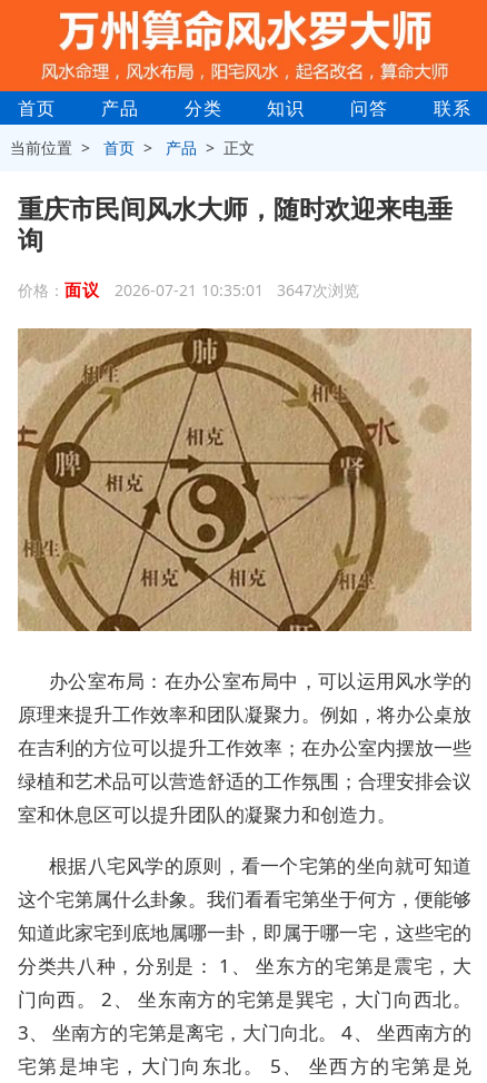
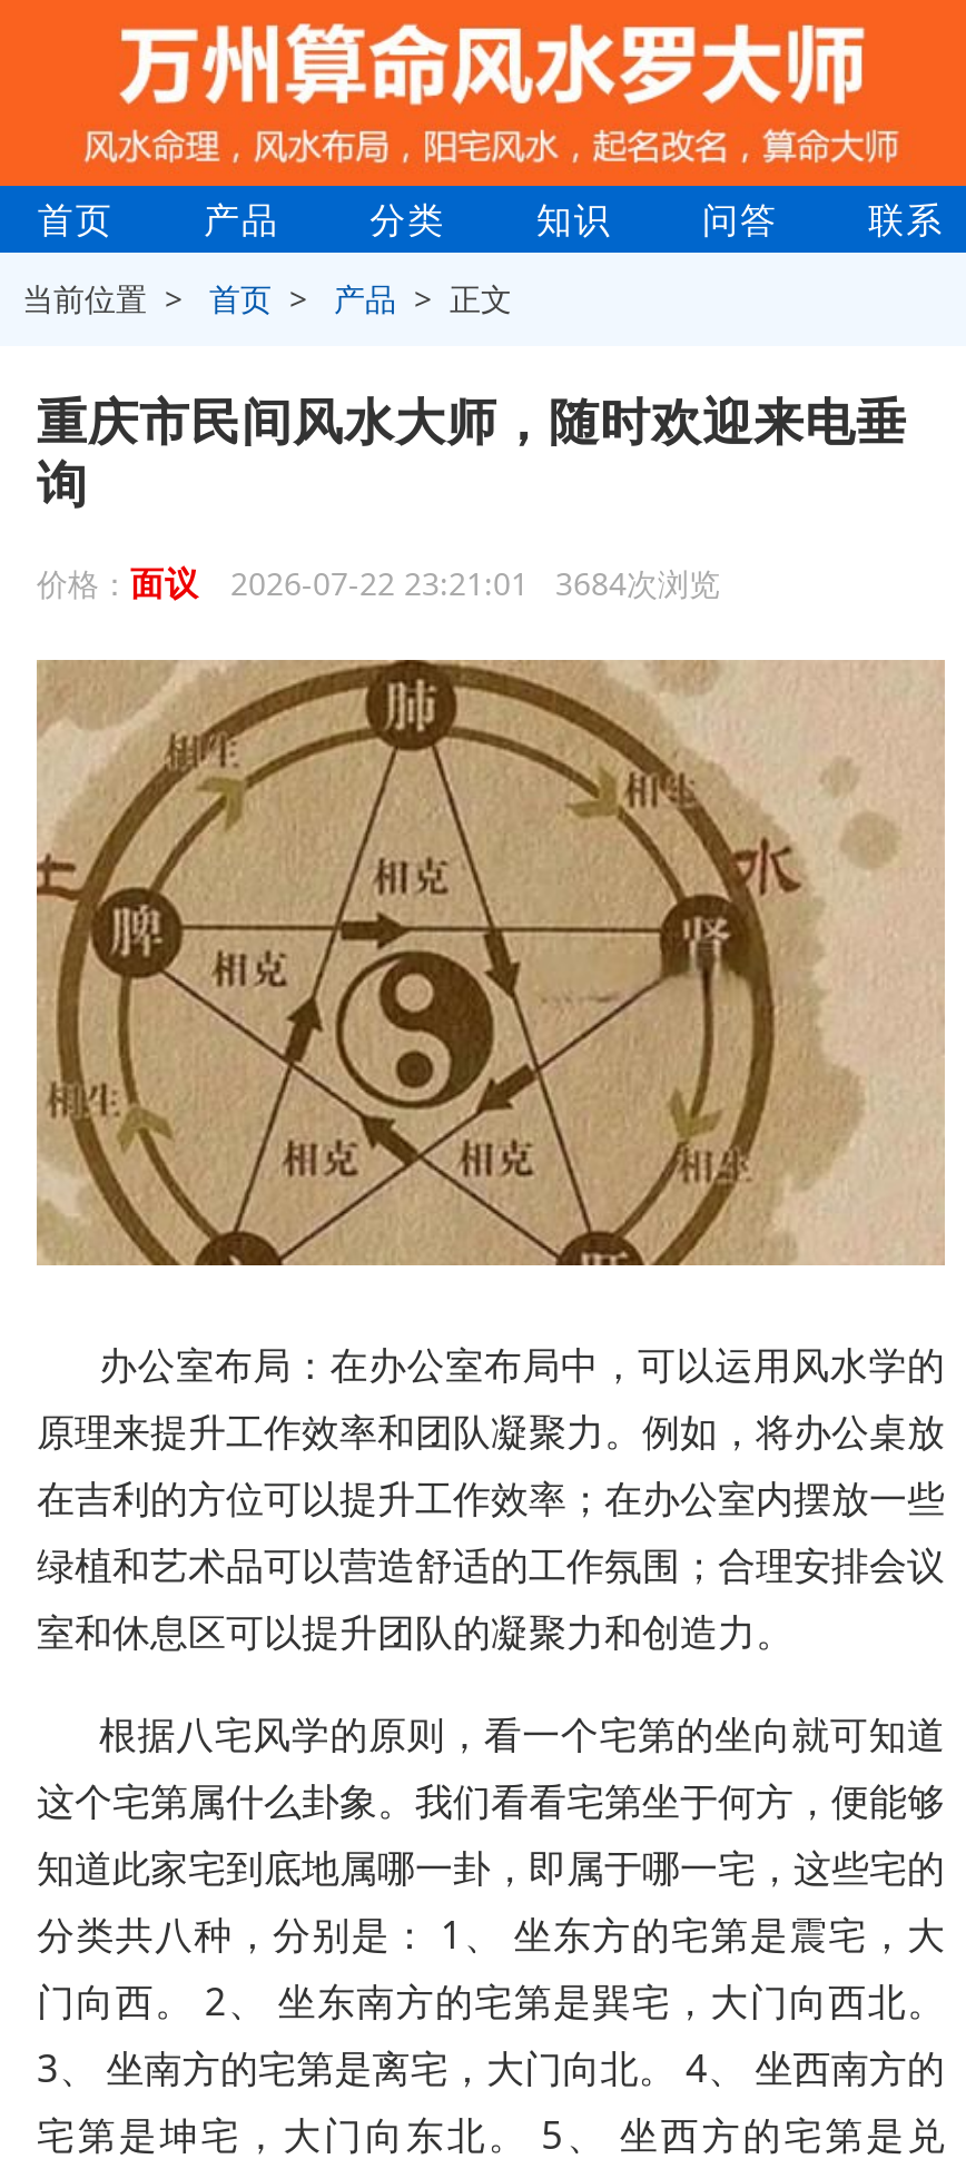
[18,278,359,301] 价格：面议 2026-07-21 10:35:01 3647次浏览 -> [37,560,720,604] 价格：面议 2026-07-22 23:21:01 3684次浏览

